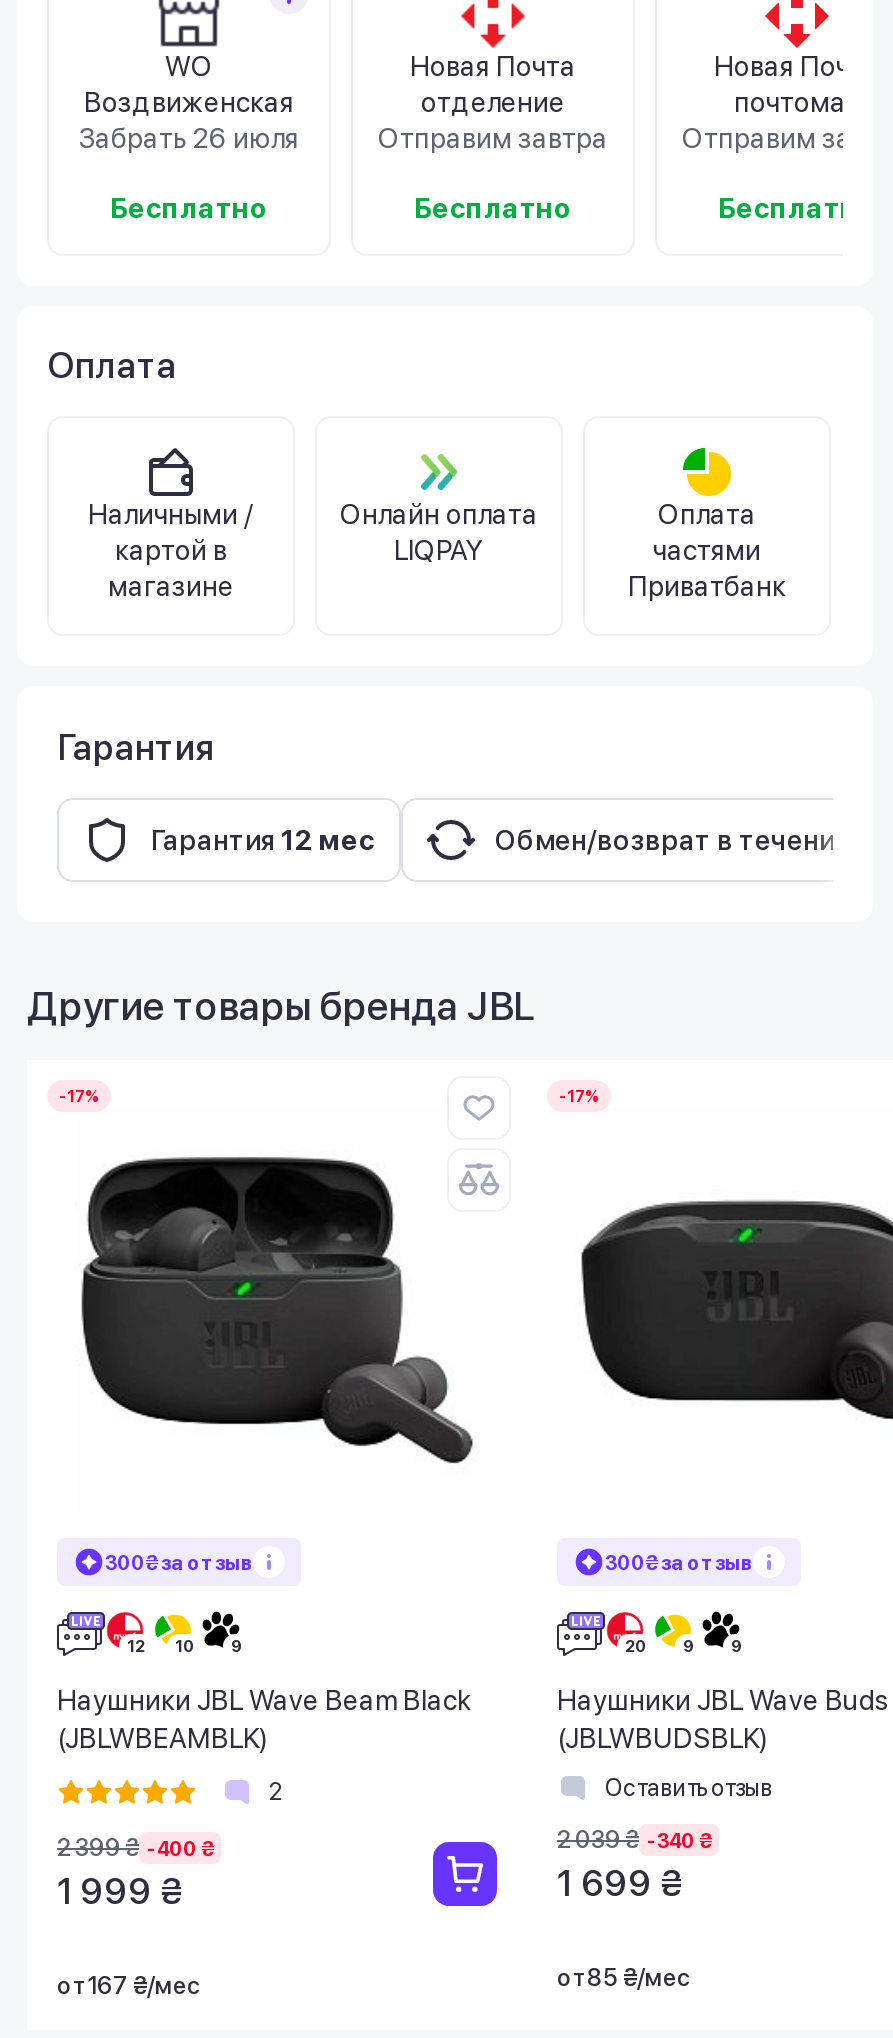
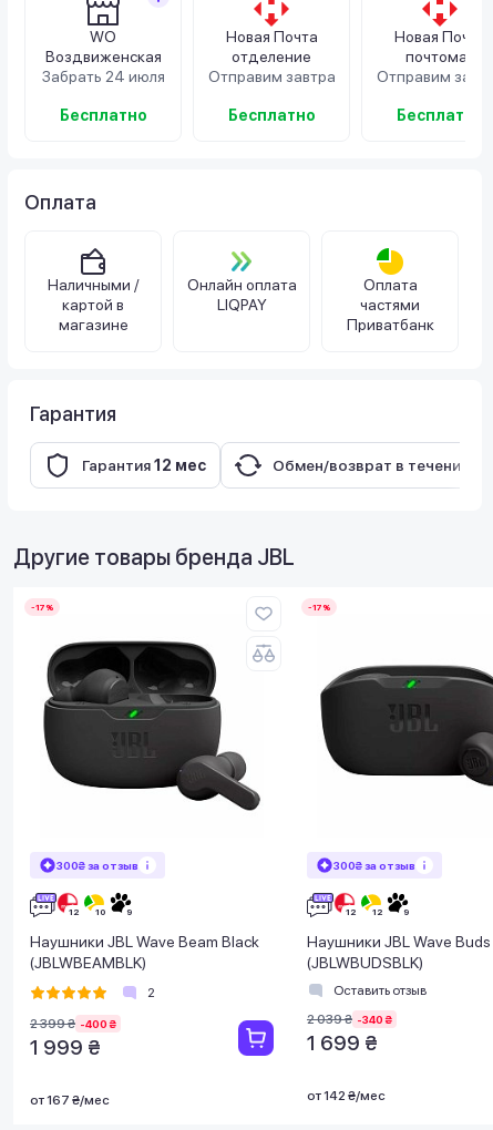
[79,122,299,154] Забрать 26 июля -> [42,67,165,85] Забрать 24 июля
[557,1964,691,1992] от 85 ₴/мес -> [307,1088,386,1103] от 142 ₴/мес

